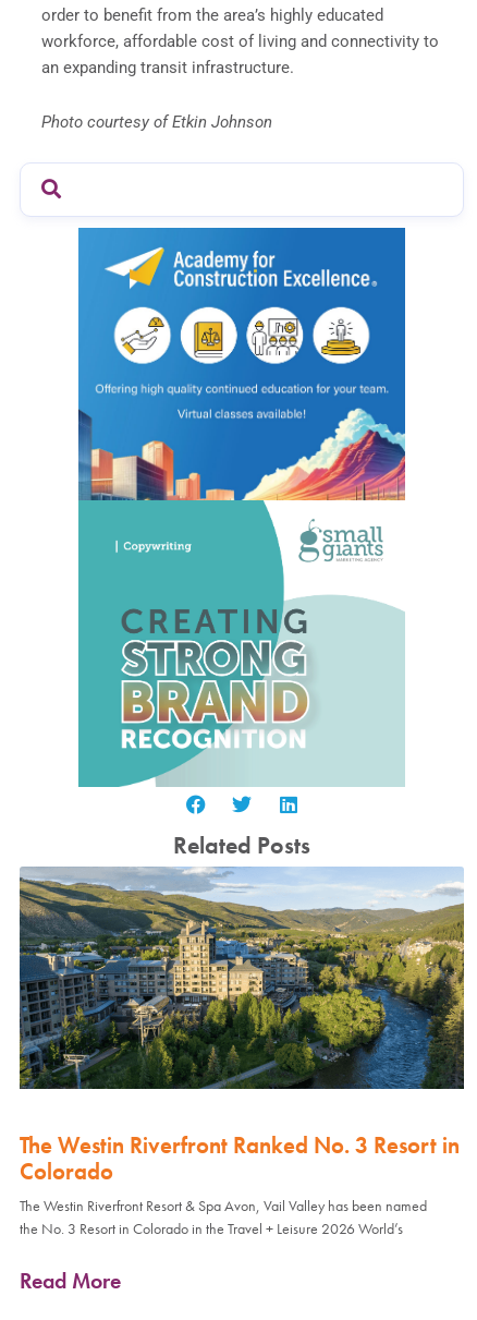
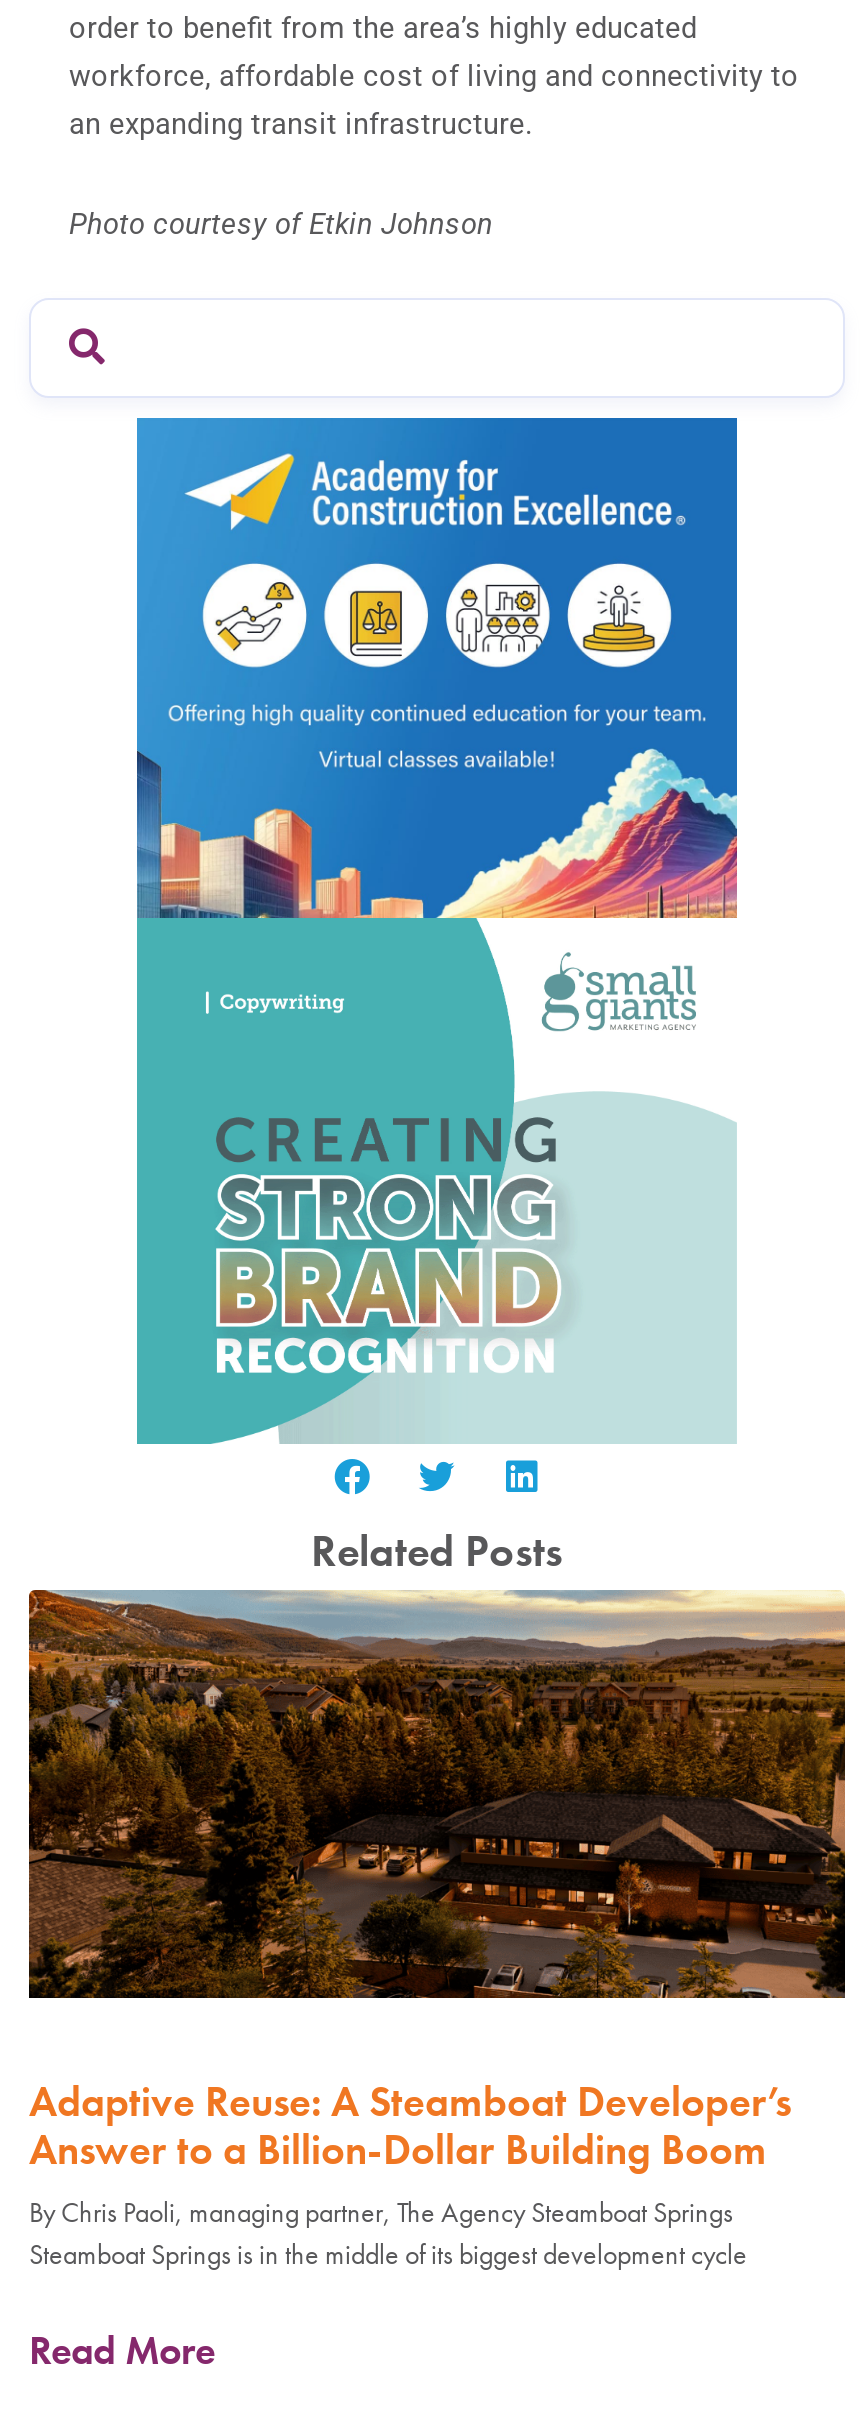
[19,867,465,1238] [image] | The Westin Riverfront Ranked No. 3 Resort in | Colorado | The Westin Riverfront Resort & Spa Avon, Vail Valley has been named | the No. 3 Resort in Colorado in the Travel + Leisure 2026 World’s -> [27,1588,847,2272] [image] | Adaptive Reuse: A Steamboat Developer’s | Answer to a Billion-Dollar Building Boom | By Chris Paoli, managing partner, The Agency Steamboat Springs | Steamboat Springs is in the middle of its biggest development cycle

